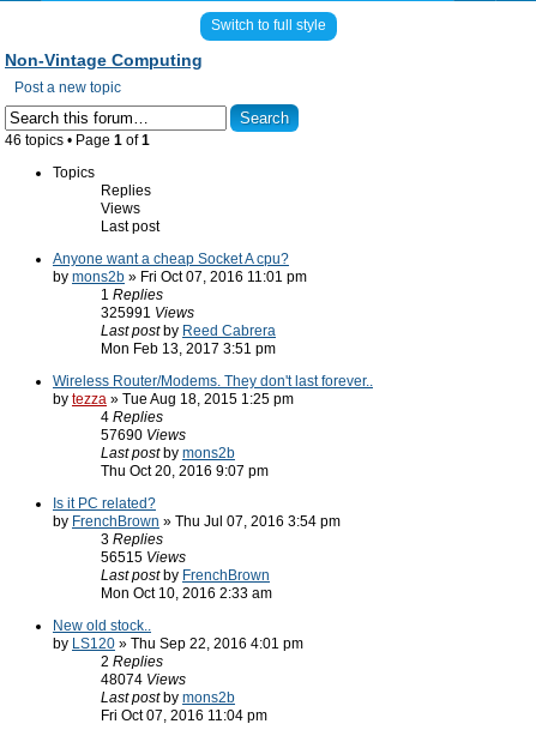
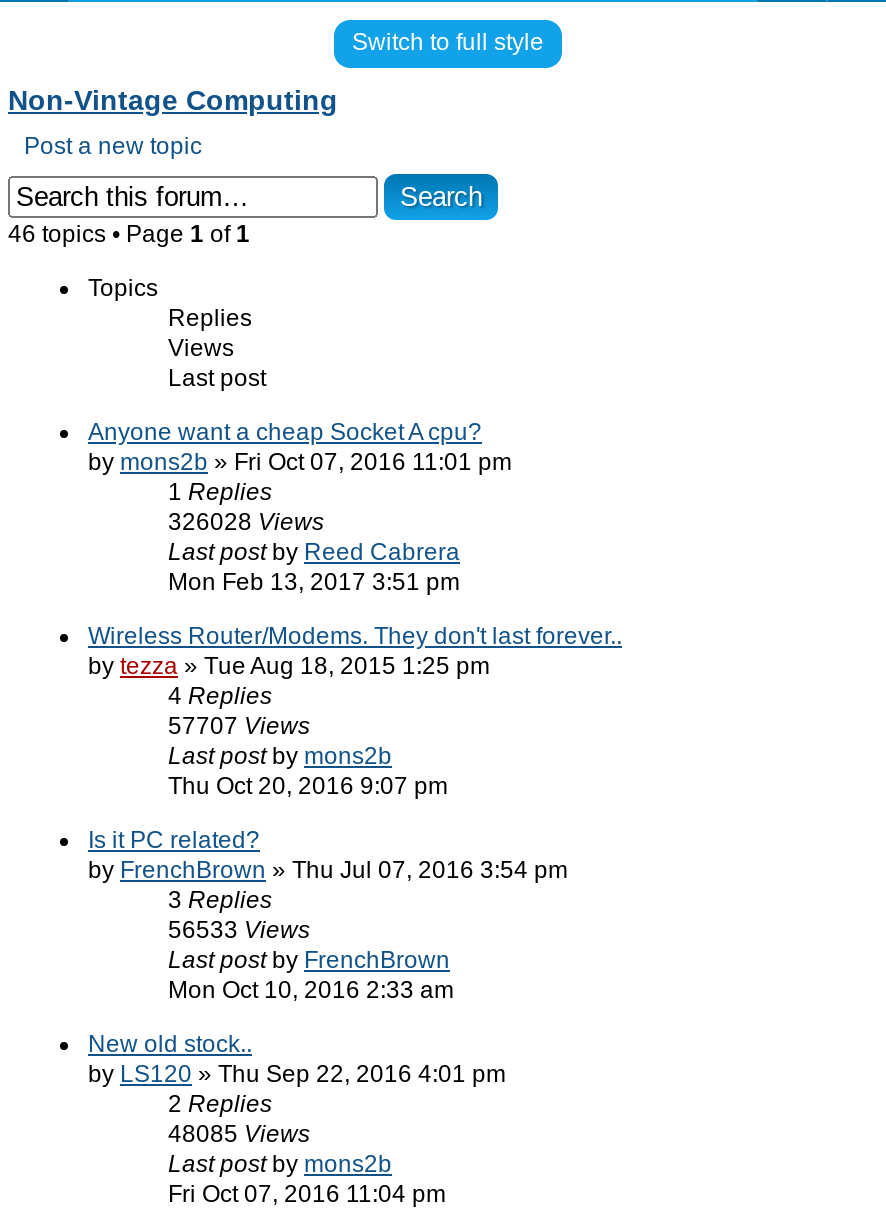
[101,304,194,321] 325991 Views -> [168,508,324,536] 326028 Views
[101,427,186,444] 57690 Views -> [168,712,310,740] 57707 Views
[101,549,186,566] 56515 Views -> [168,916,310,944] 56533 Views
[101,671,186,688] 48074 Views -> [168,1120,310,1148] 48085 Views

